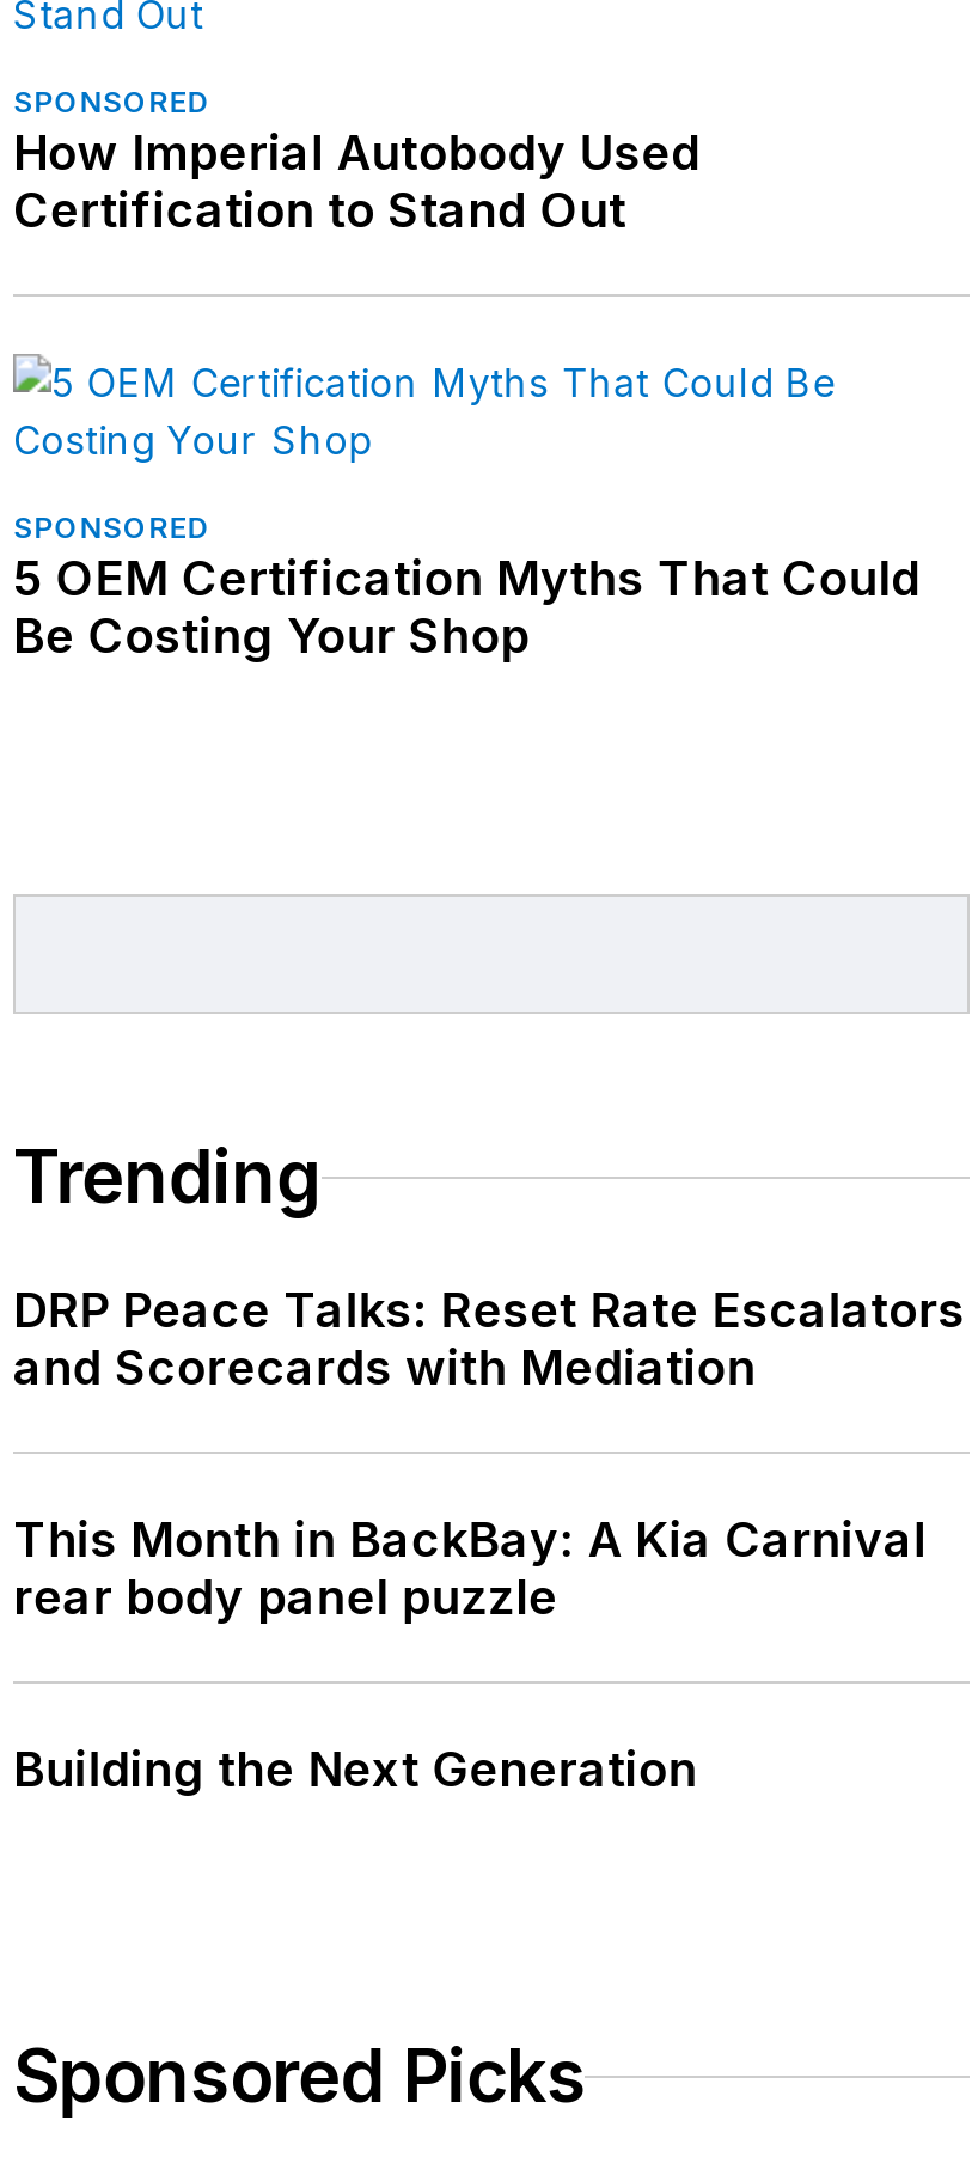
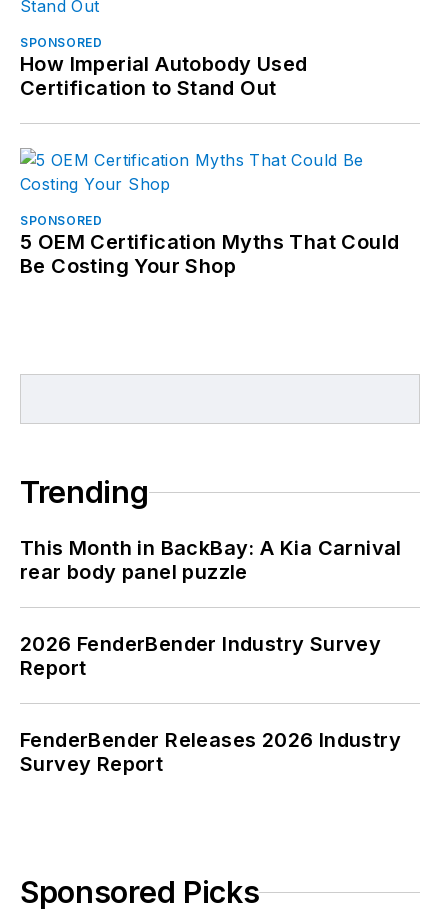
[13,1282,965,1397] DRP Peace Talks: Reset Rate Escalators | and Scorecards with Mediation -> none
moved [13,1512,926,1627] -> [20,536,402,584]: This Month in BackBay: A Kia Carnival | rear body panel puzzle
[13,1742,698,1799] Building the Next Generation -> [20,632,401,776] 2026 FenderBender Industry Survey | Report | FenderBender Releases 2026 Industry | Survey Report

